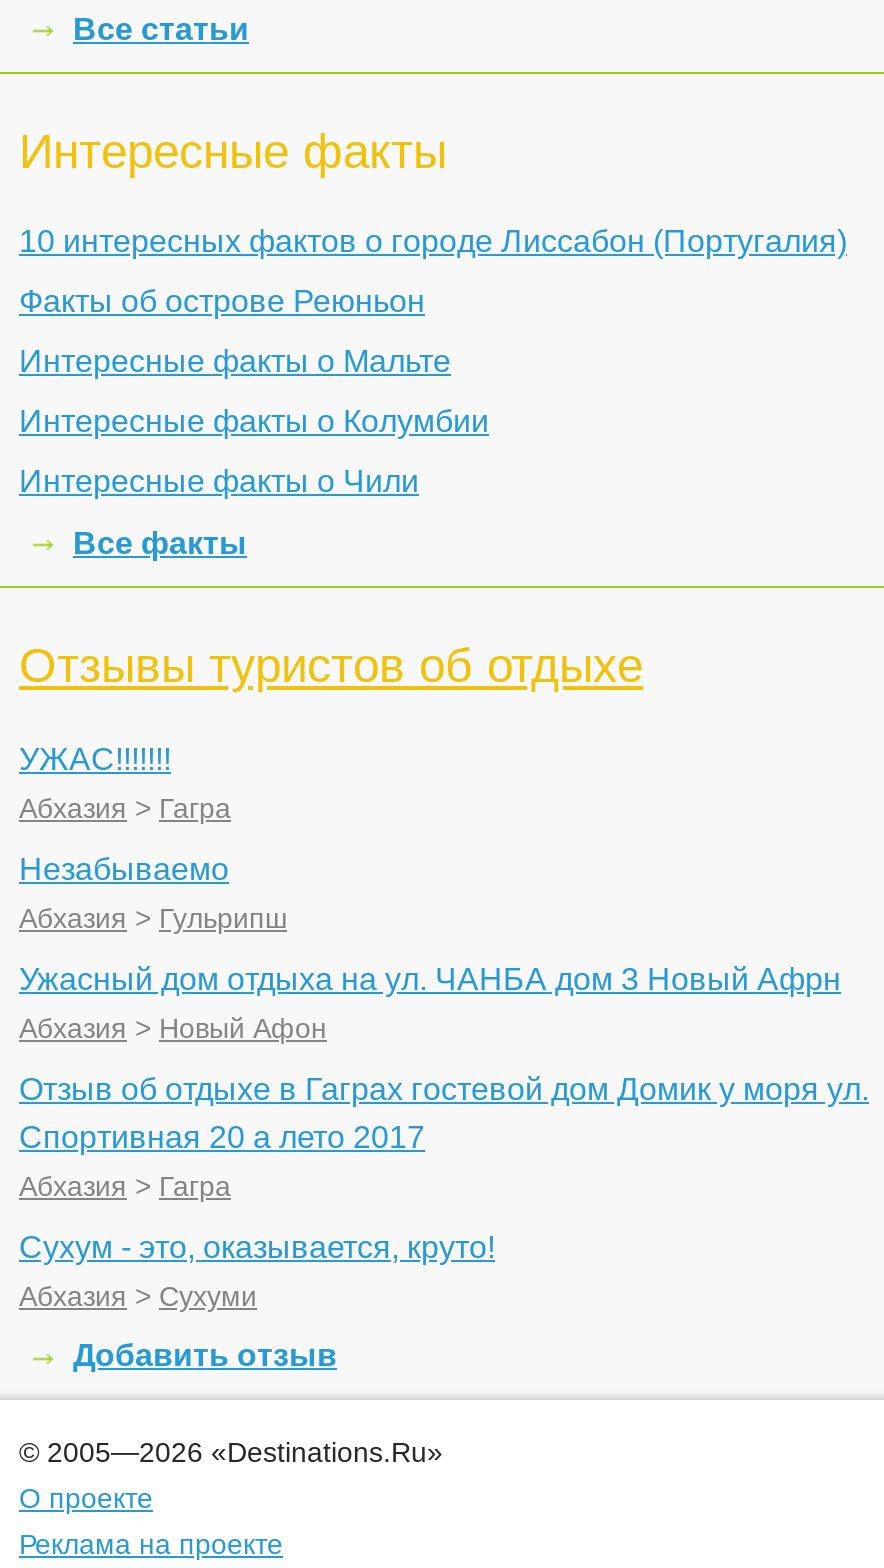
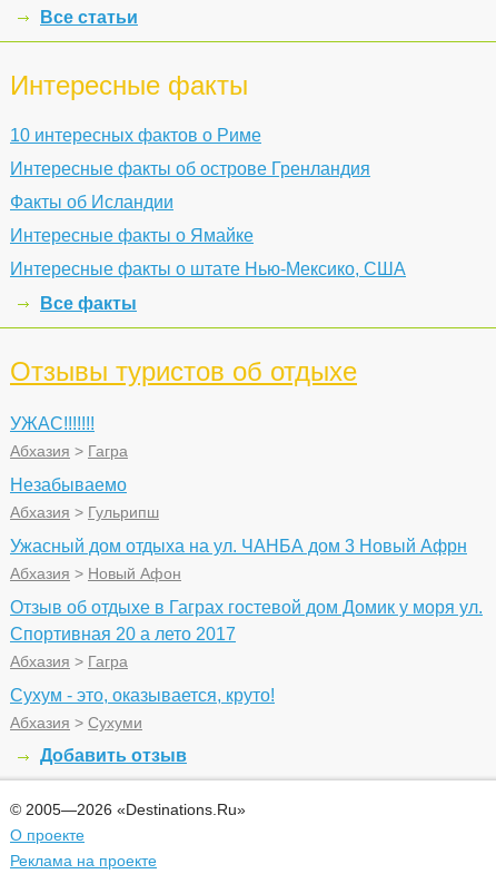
[19,224,847,258] 10 интересных фактов о городе Лиссабон (Португалия) -> [10,126,261,145] 10 интересных фактов о Риме
[19,284,425,318] Факты об острове Реюньон -> [10,159,370,178] Интересные факты об острове Гренландия
[19,344,451,378] Интересные факты о Мальте -> [10,193,173,212] Факты об Исландии
[19,404,489,438] Интересные факты о Колумбии -> [10,226,254,245] Интересные факты о Ямайке
[19,464,419,498] Интересные факты о Чили -> [10,259,406,278] Интересные факты о штате Нью-Мексико, США

